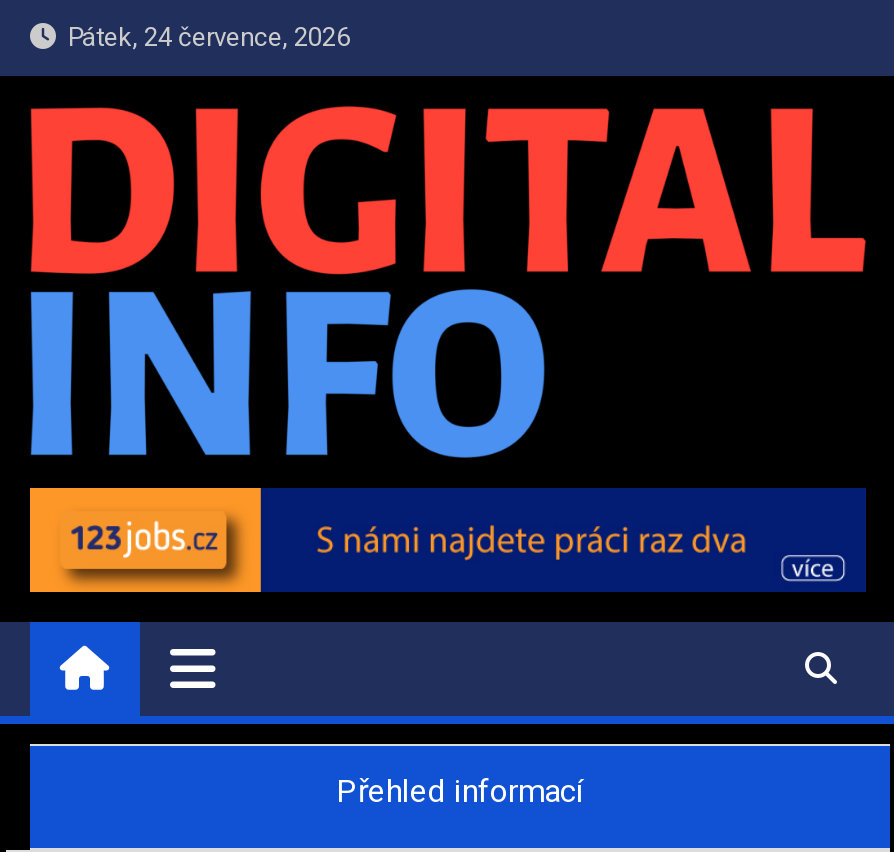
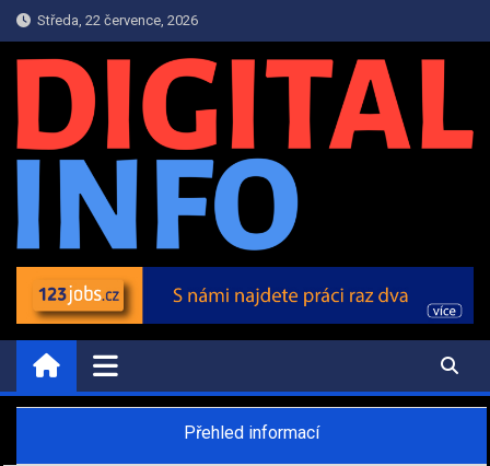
[56,22,350,52] Pátek, 24 července, 2026 -> [31,12,198,28] Středa, 22 července, 2026

